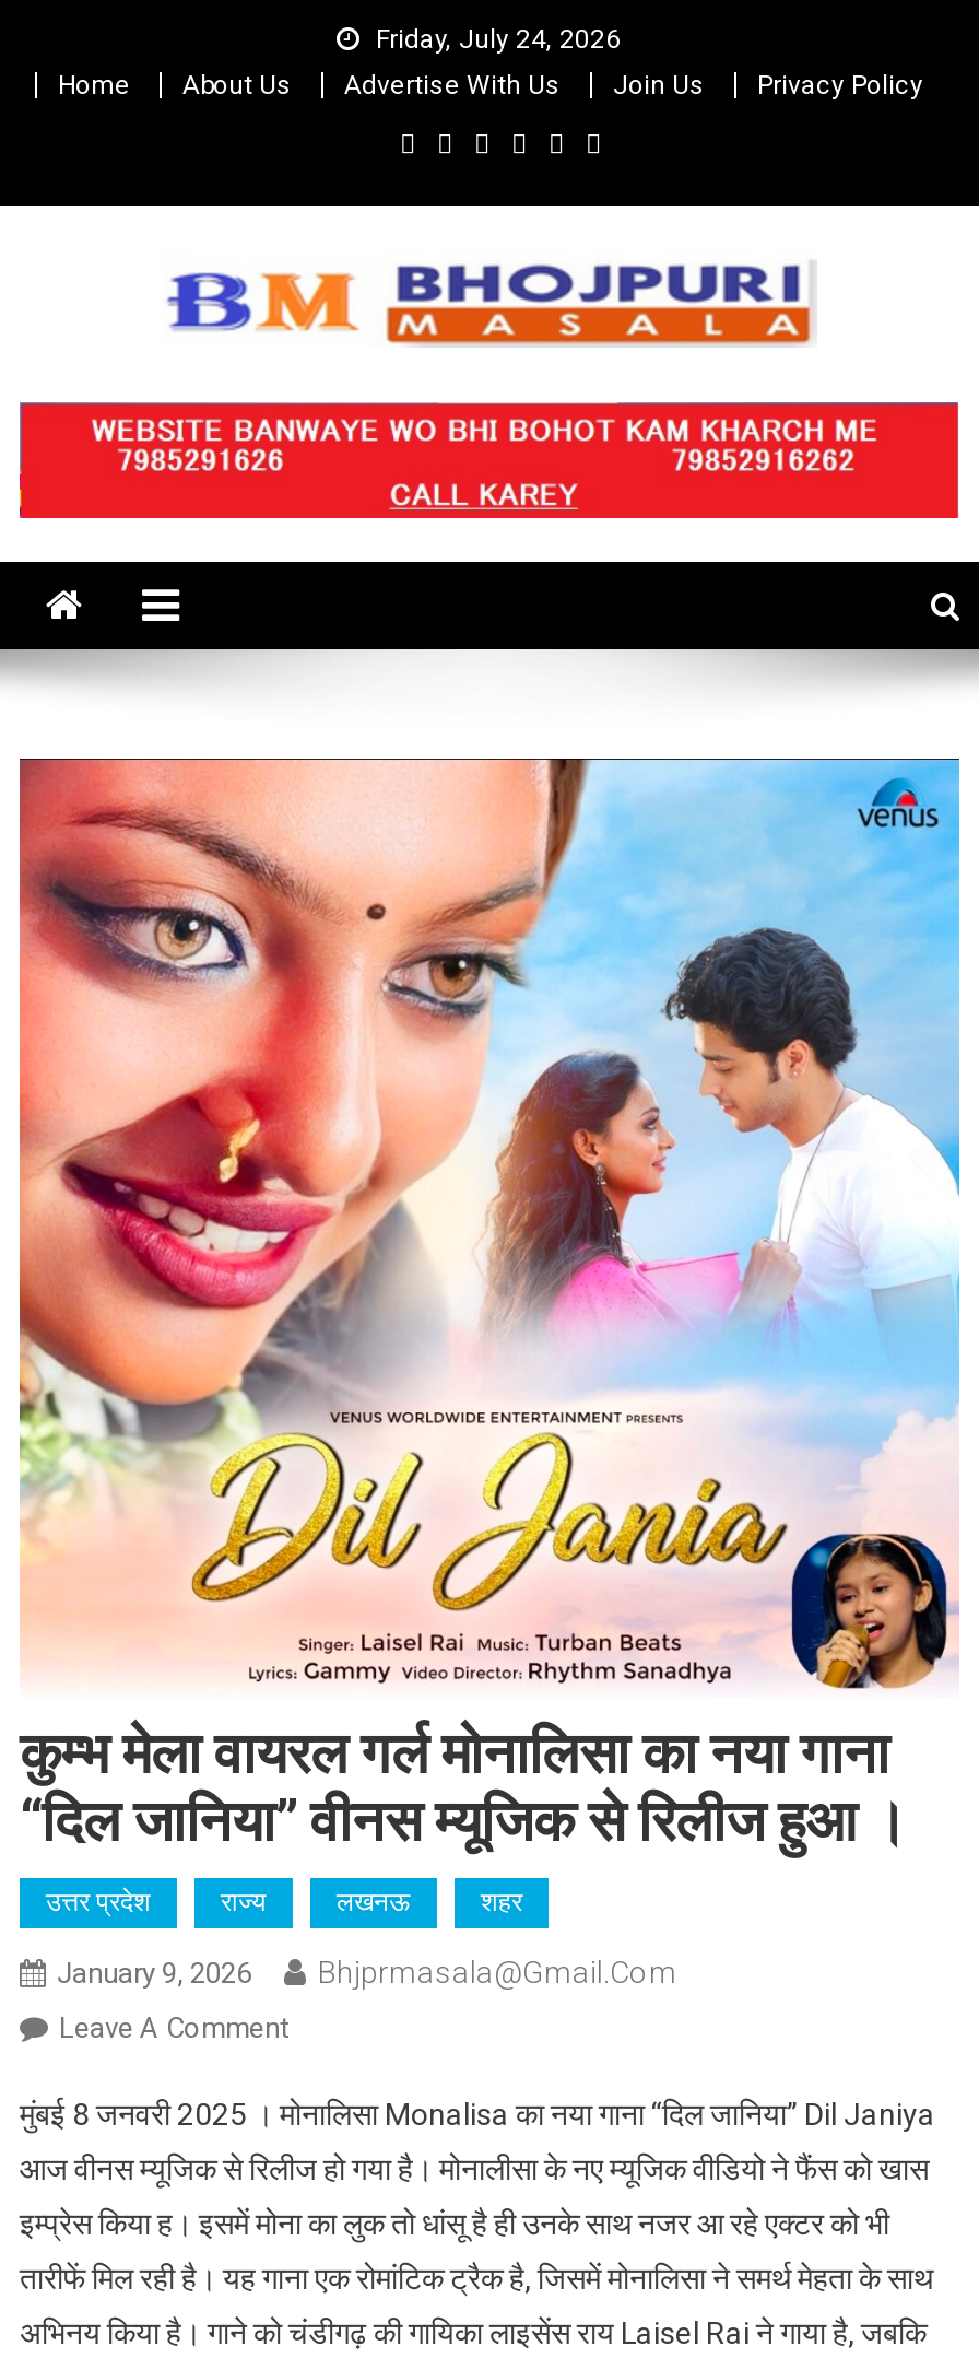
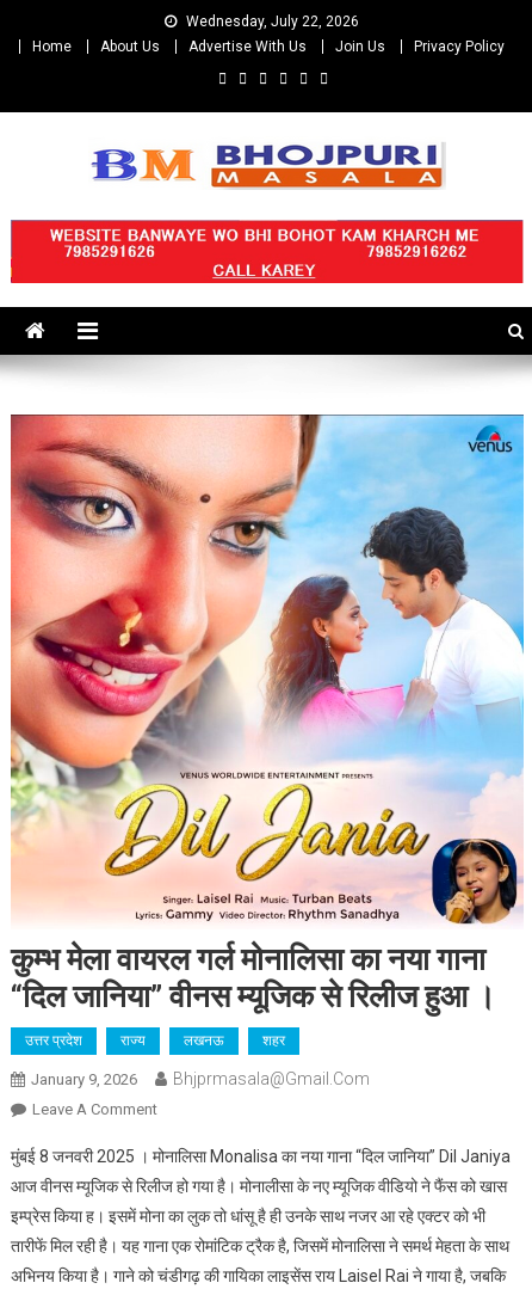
[376,24,621,55] Friday, July 24, 2026 -> [185,13,358,30] Wednesday, July 22, 2026

